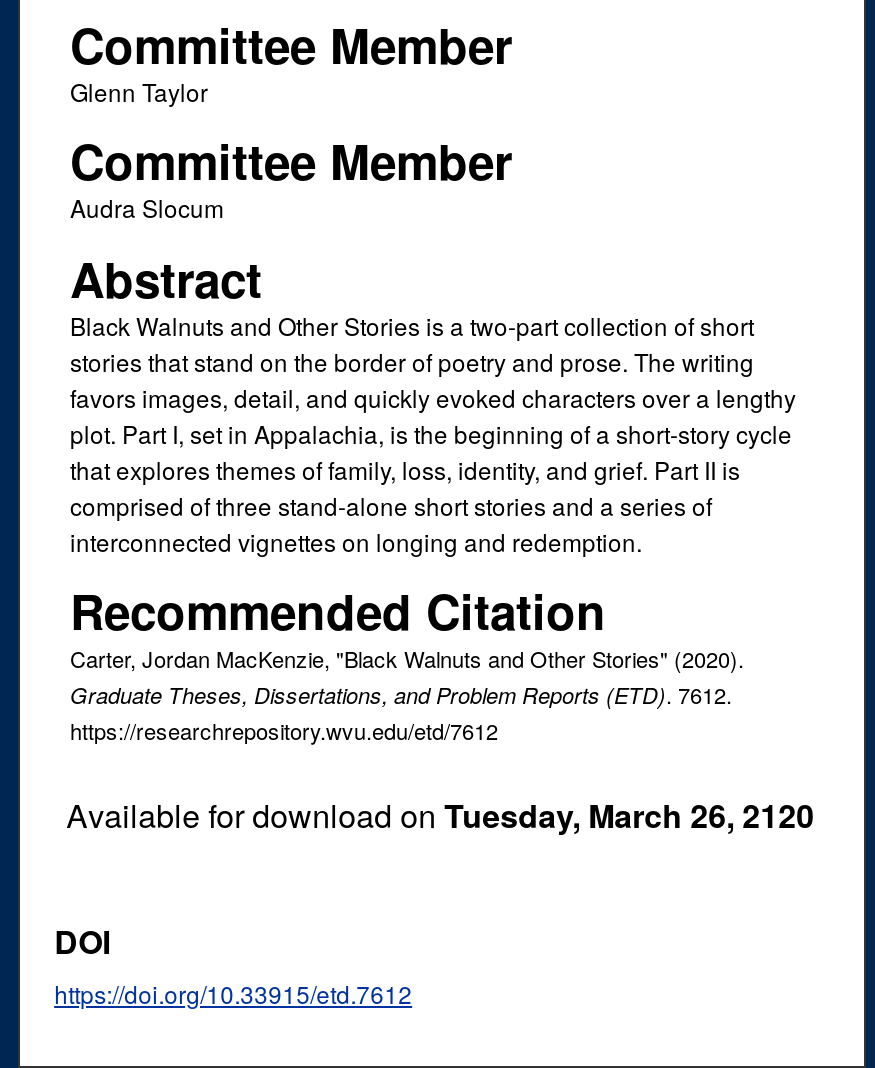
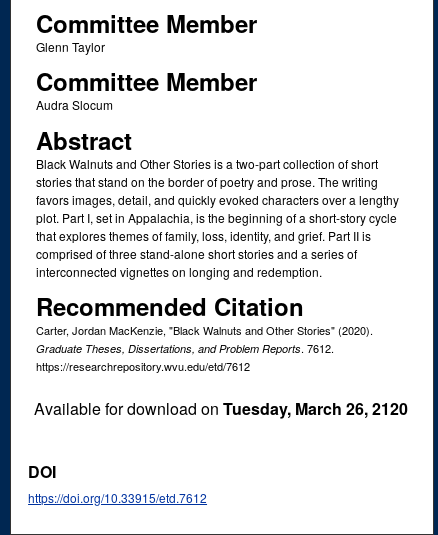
[70,679,732,711] Graduate Theses, Dissertations, and Problem Reports (ETD). 7612. -> [36,340,334,356] Graduate Theses, Dissertations, and Problem Reports. 7612.

